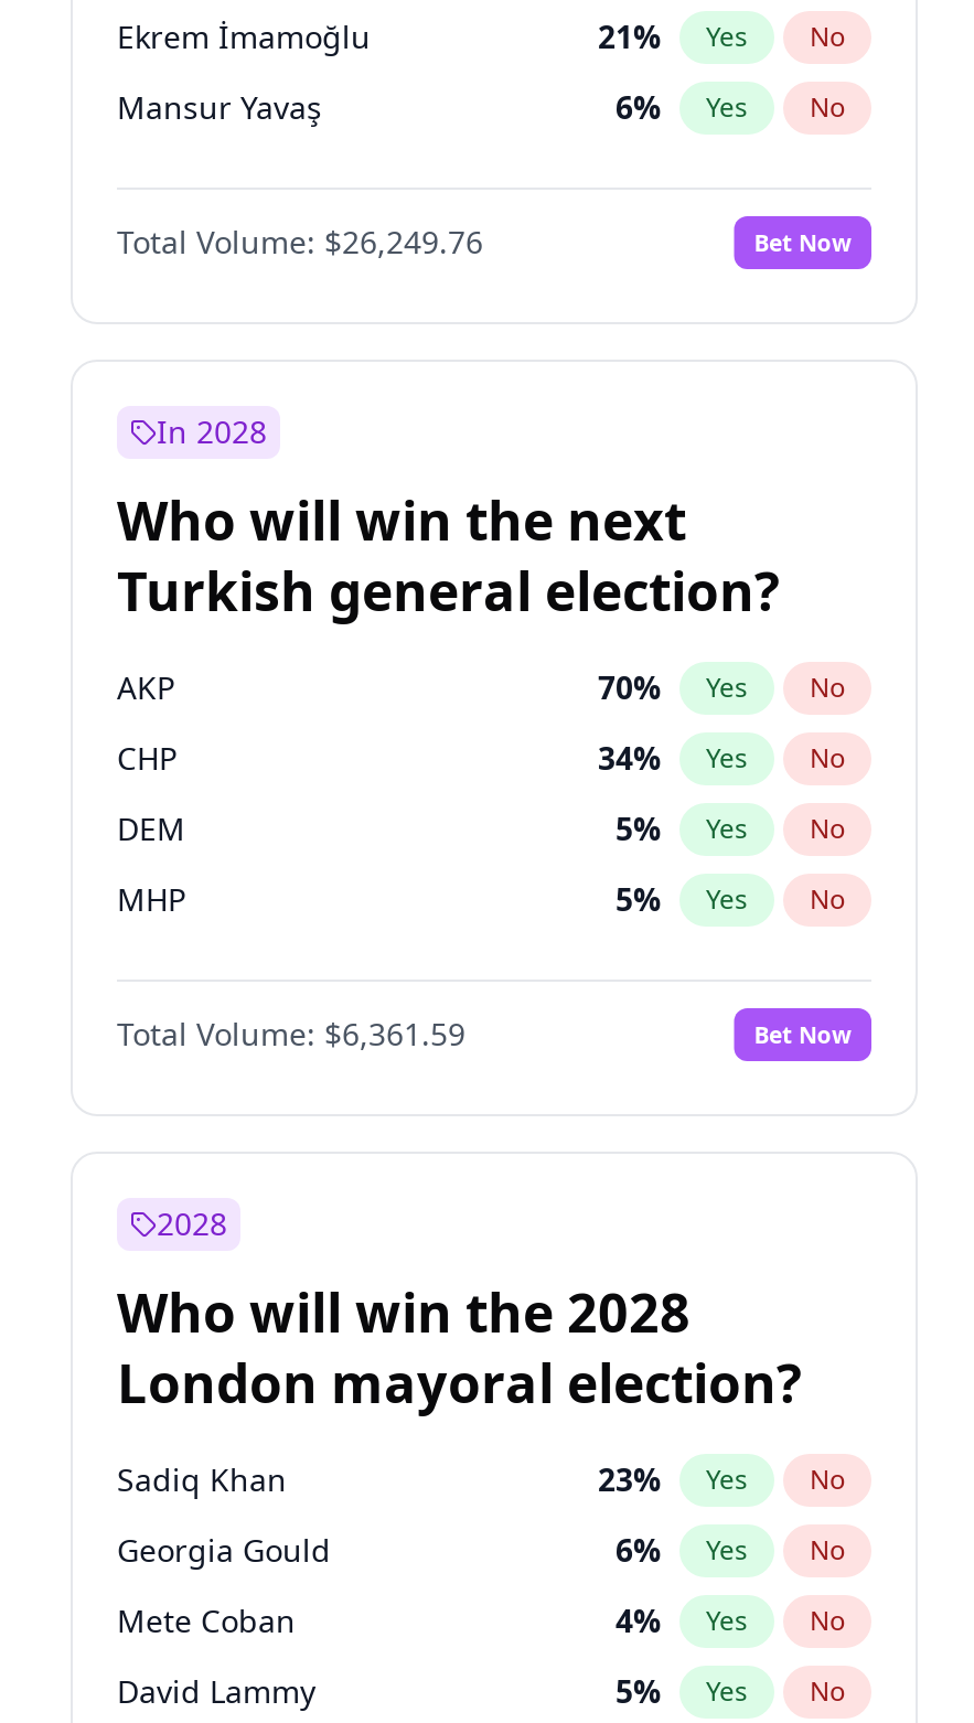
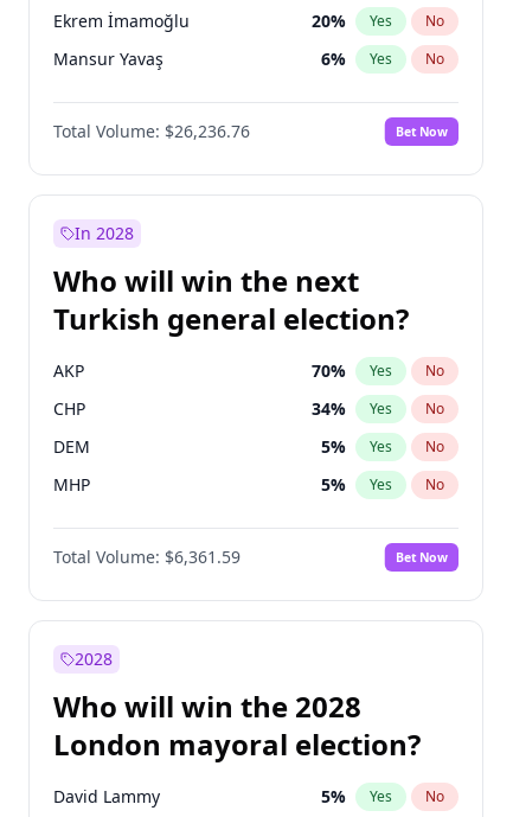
[598,15,845,57] 21% Yes No -> [312,9,444,32] 20% Yes No
[117,221,483,263] Total Volume: $26,249.76 -> [53,120,250,142] Total Volume: $26,236.76
[117,1458,845,1641] Sadiq Khan | 23% | Yes | No | Georgia Gould | 6% | Yes | No | Mete Coban | 4% | Yes | No -> none

